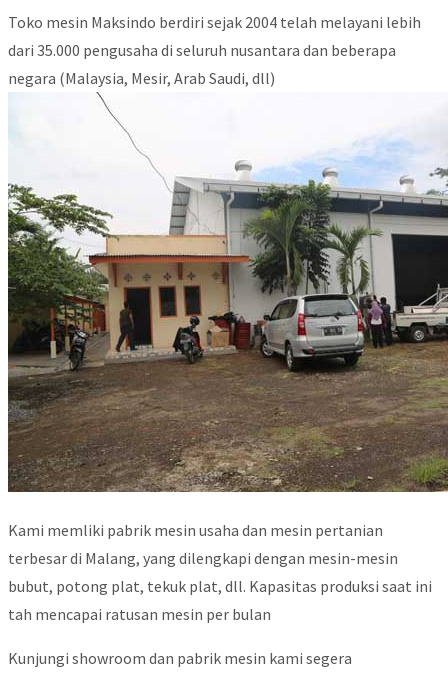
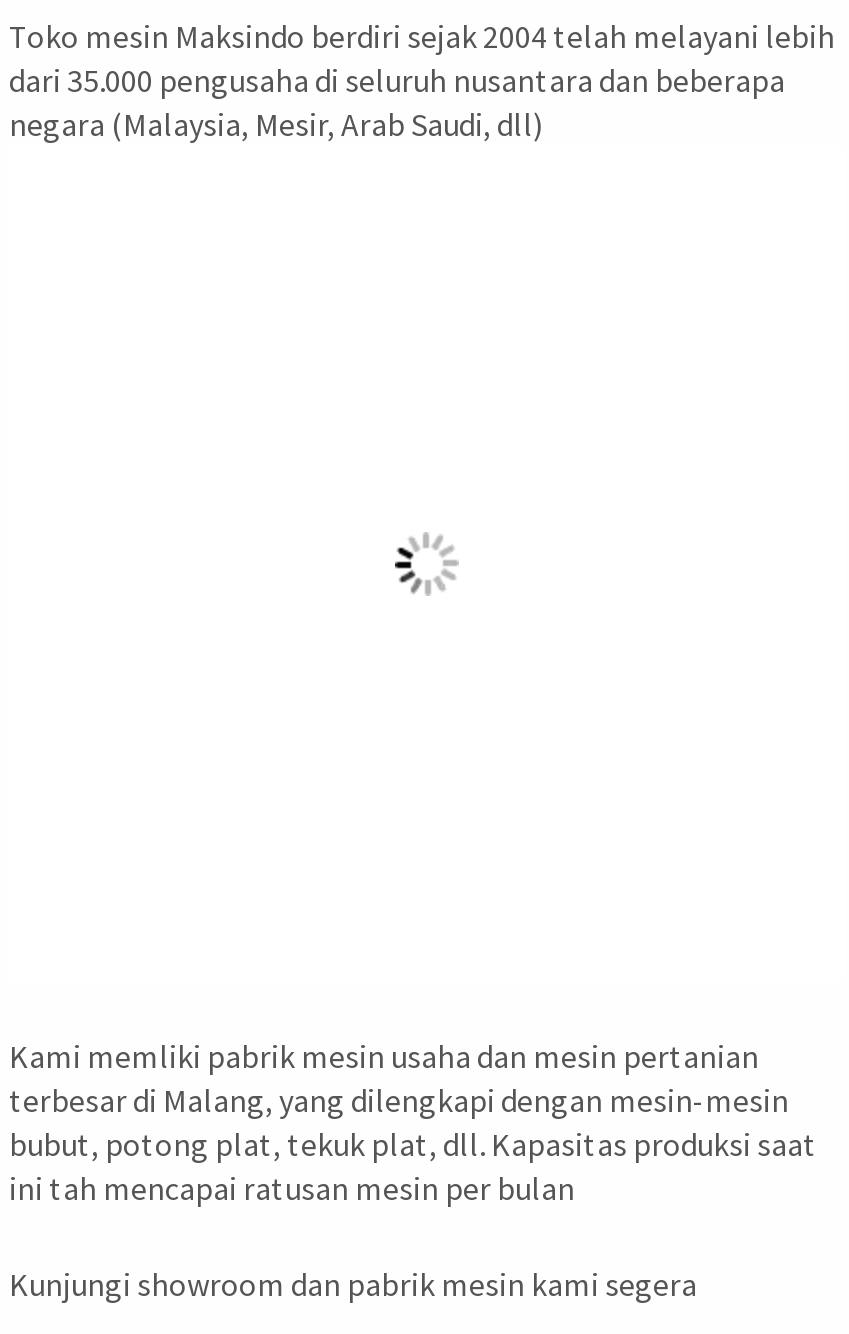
[7,95,445,493] [image] -> none

